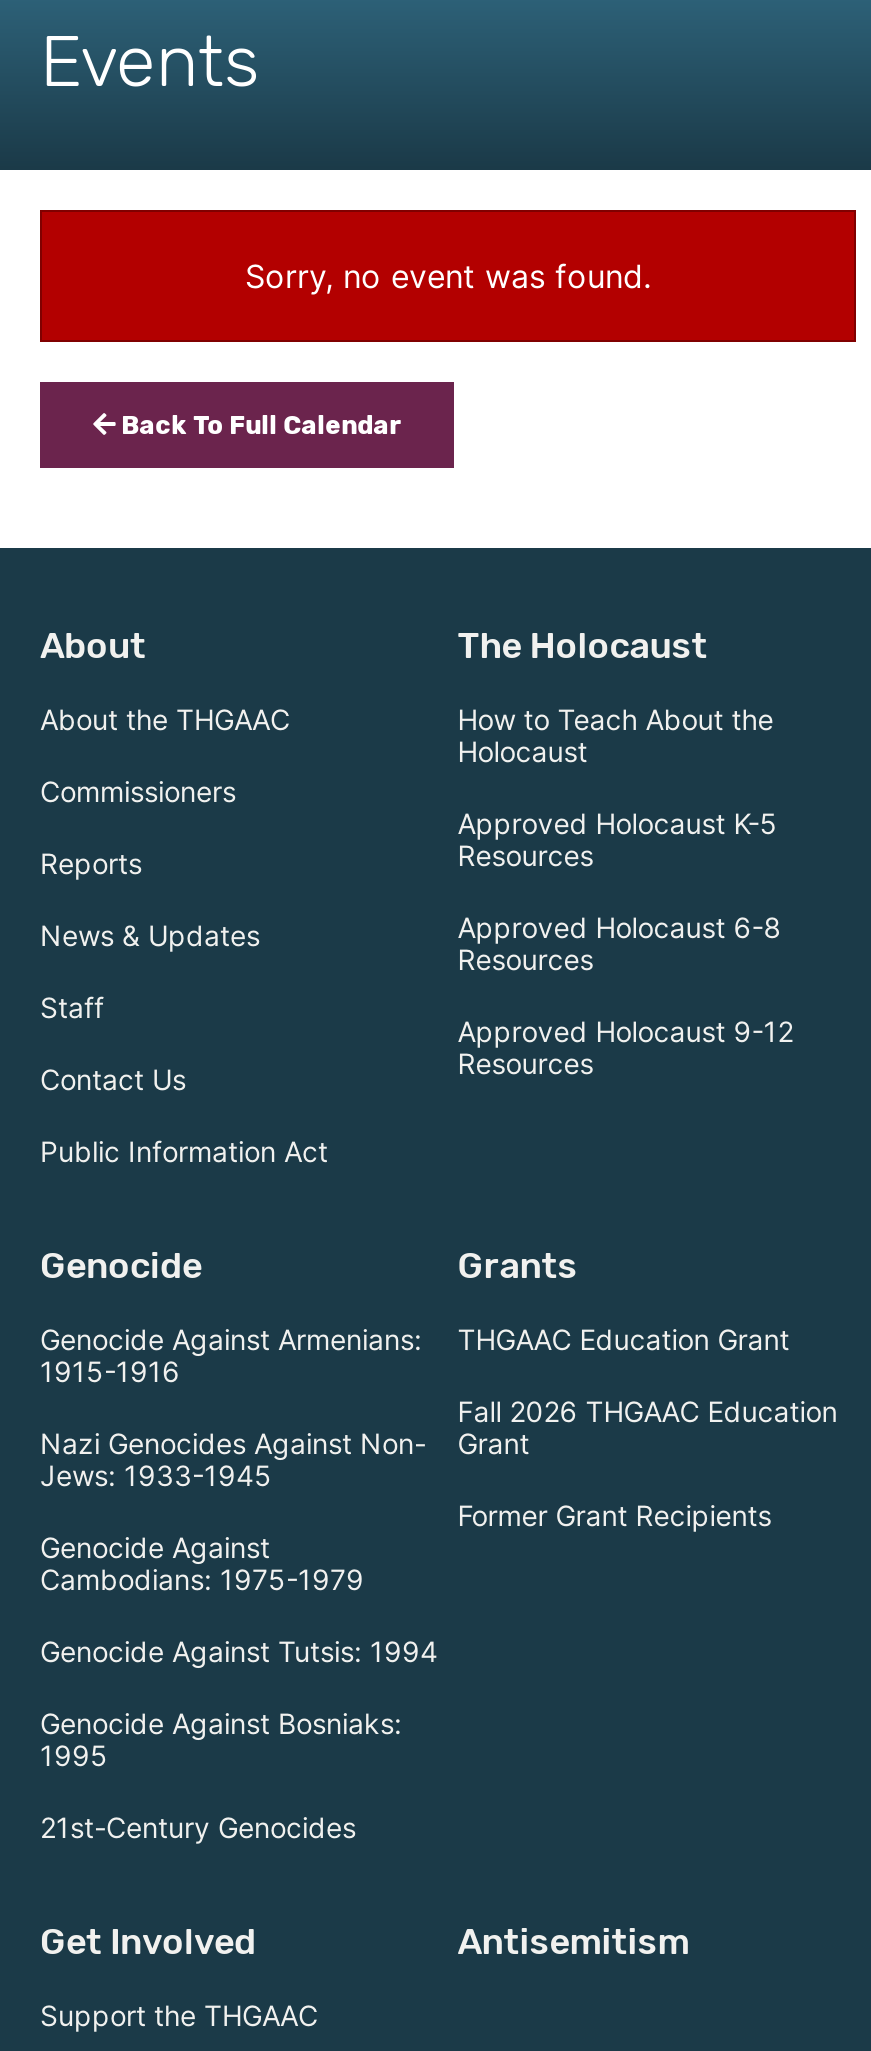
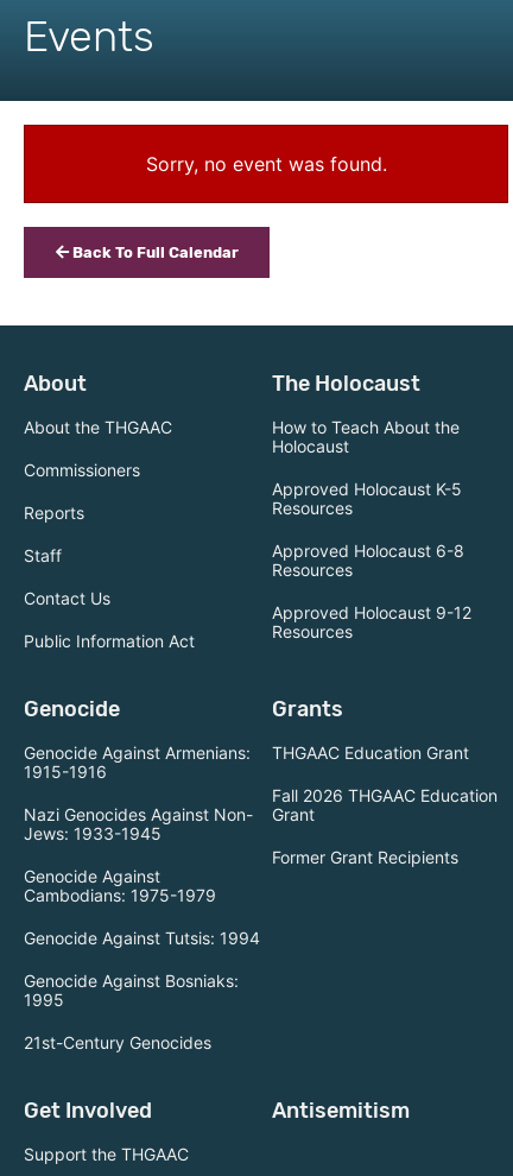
[40,917,260,951] News & Updates -> none

